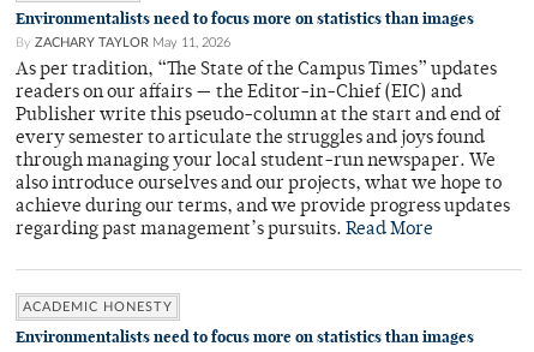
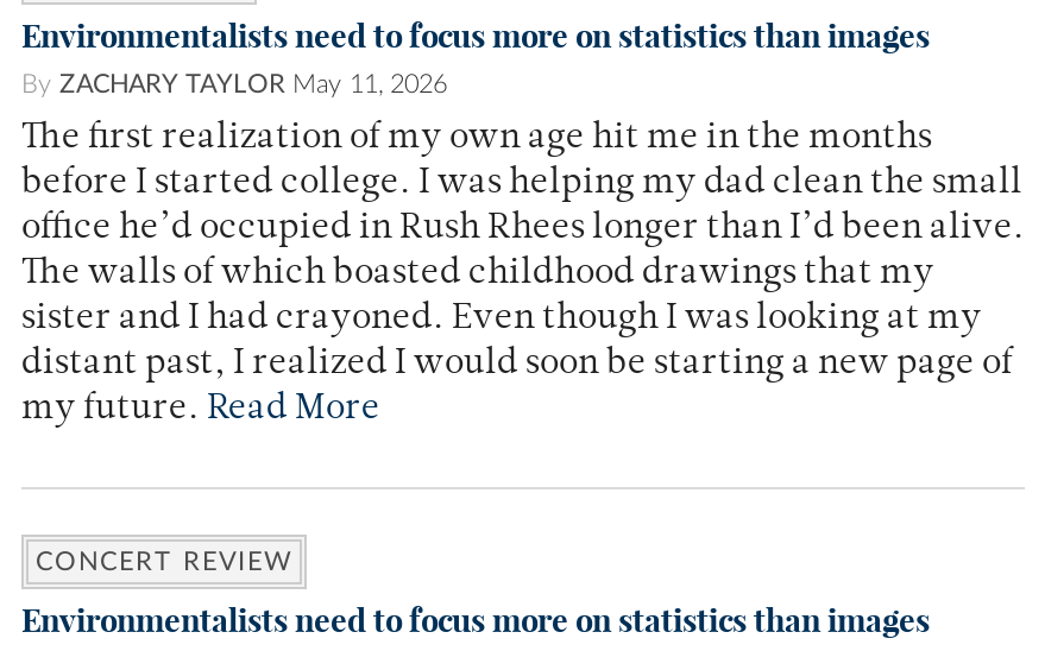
[16,62,510,239] As per tradition, “The State of the Campus Times” updates | readers on our affairs — the Editor-in-Chief (EIC) and | Publisher write this pseudo-column at the start and end of | every semester to articulate the struggles and joys found | through managing your local student-run newspaper. We | also introduce ourselves and our projects, what we hope to | achieve during our terms, and we provide progress updates | regarding past management’s pursuits. Read More -> [21,122,1025,428] The first realization of my own age hit me in the months | before I started college. I was helping my dad clean the small | office he’d occupied in Rush Rhees longer than I’d been alive. | The walls of which boasted childhood drawings that my | sister and I had crayoned. Even though I was looking at my | distant past, I realized I would soon be starting a new page of | my future. Read More
[23,301,173,314] ACADEMIC HONESTY -> [36,550,292,576] CONCERT REVIEW

